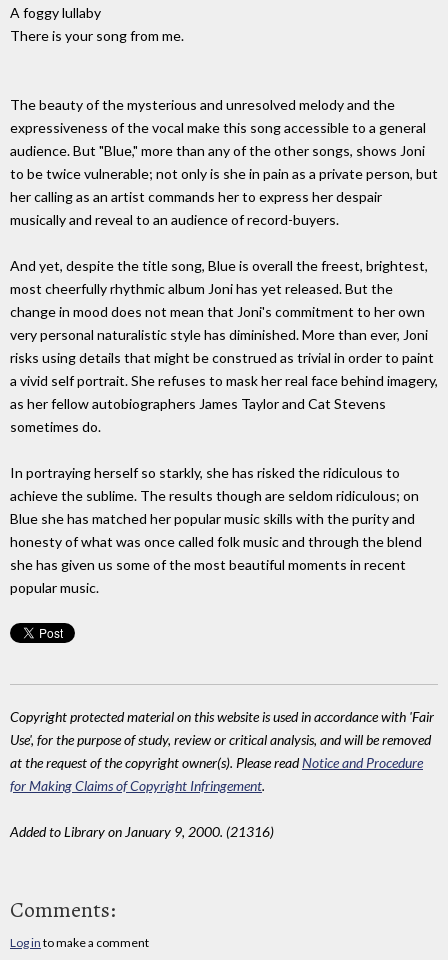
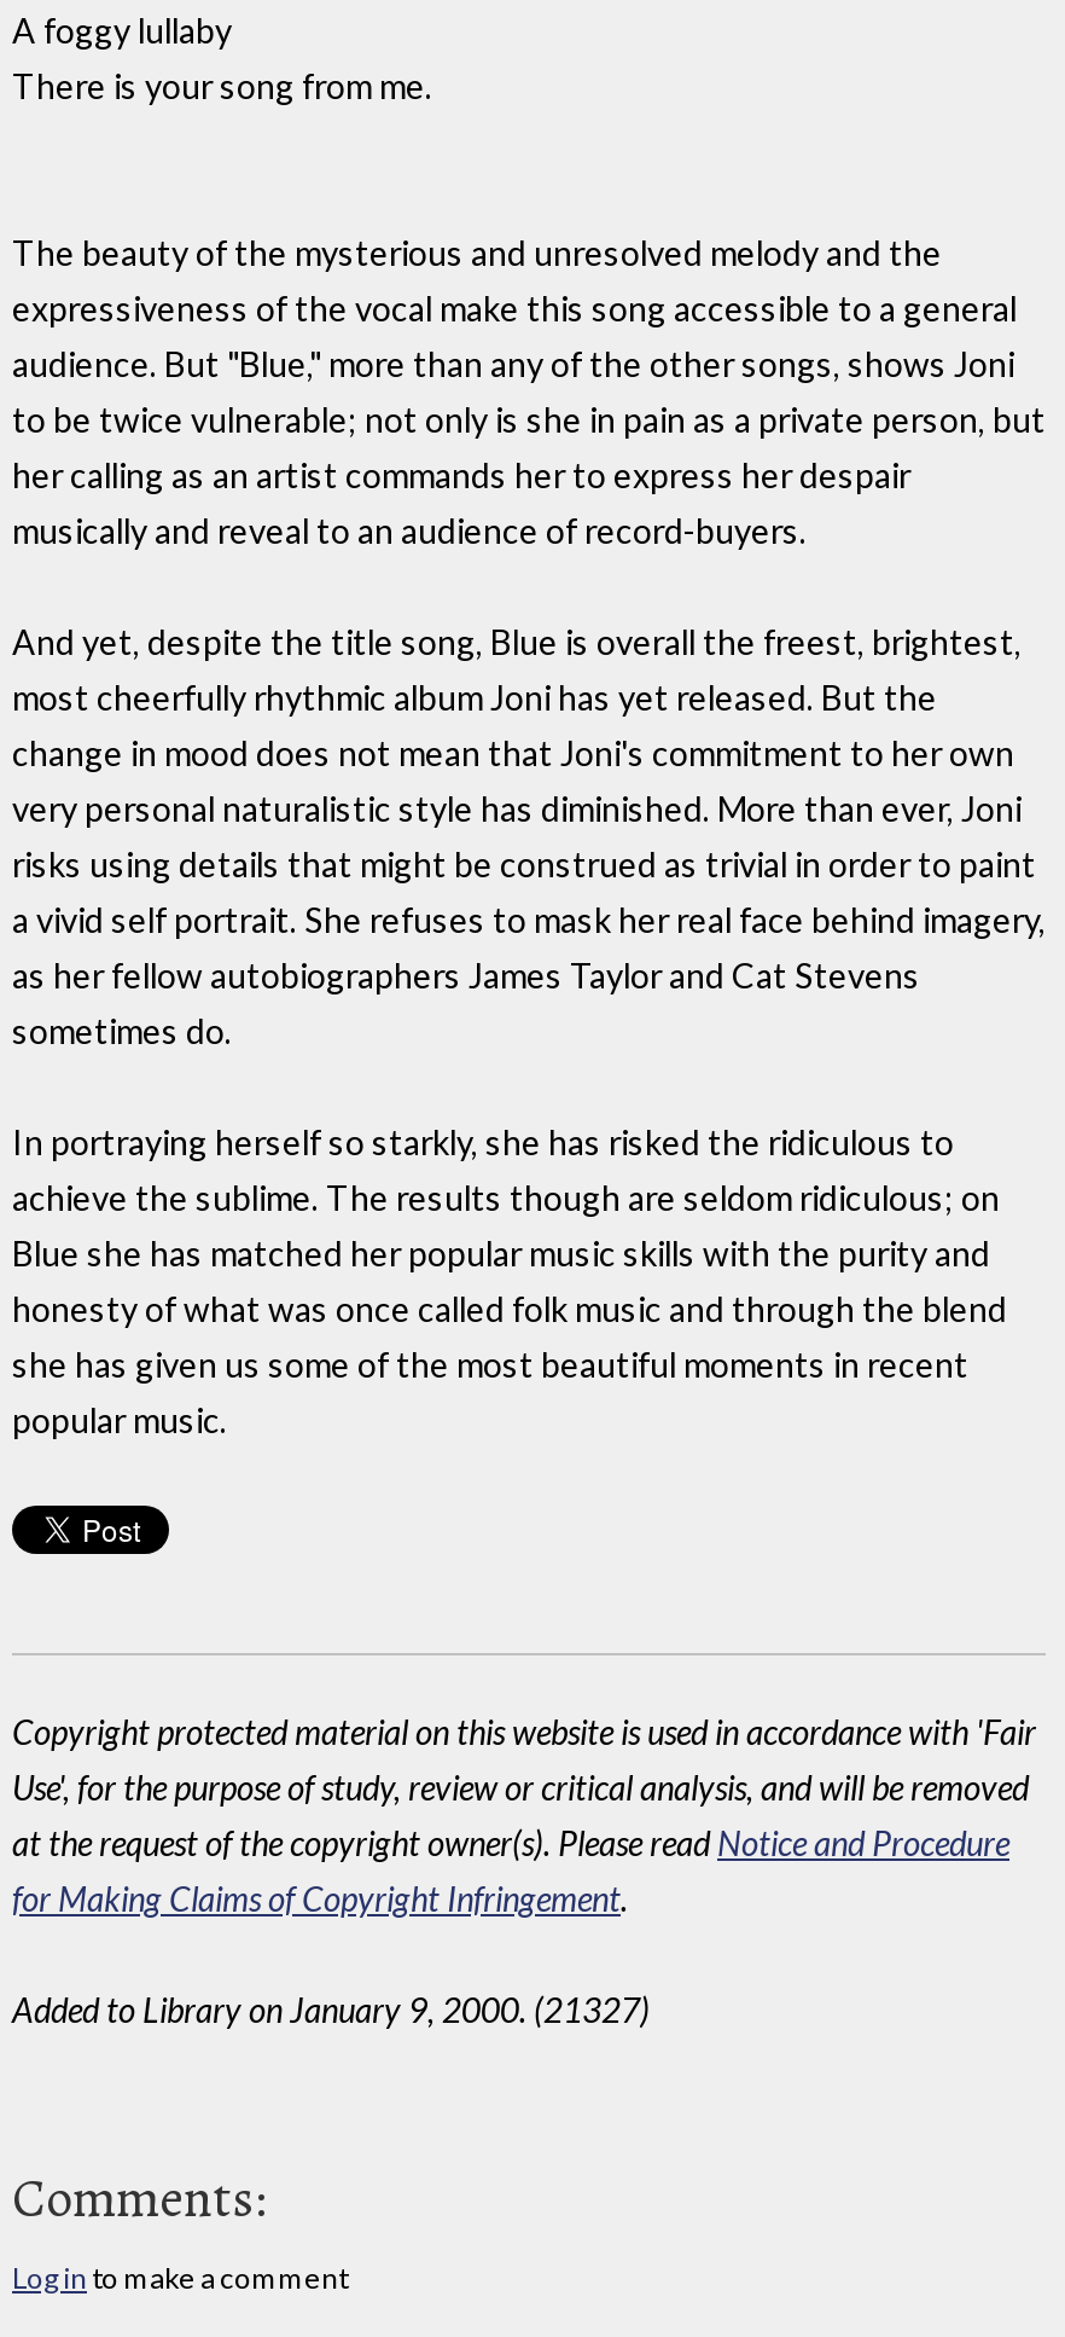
[10,823,274,840] Added to Library on January 9, 2000. (21316) -> [12,1989,650,2031] Added to Library on January 9, 2000. (21327)

